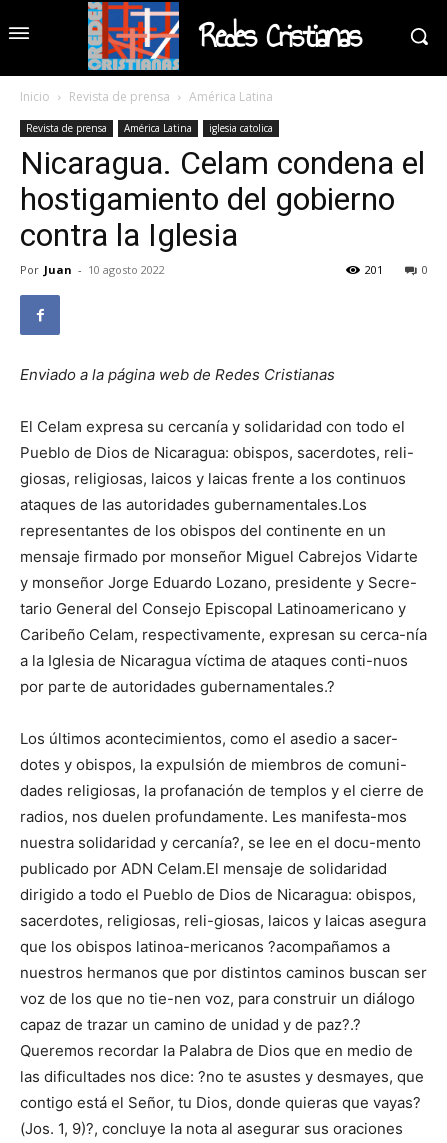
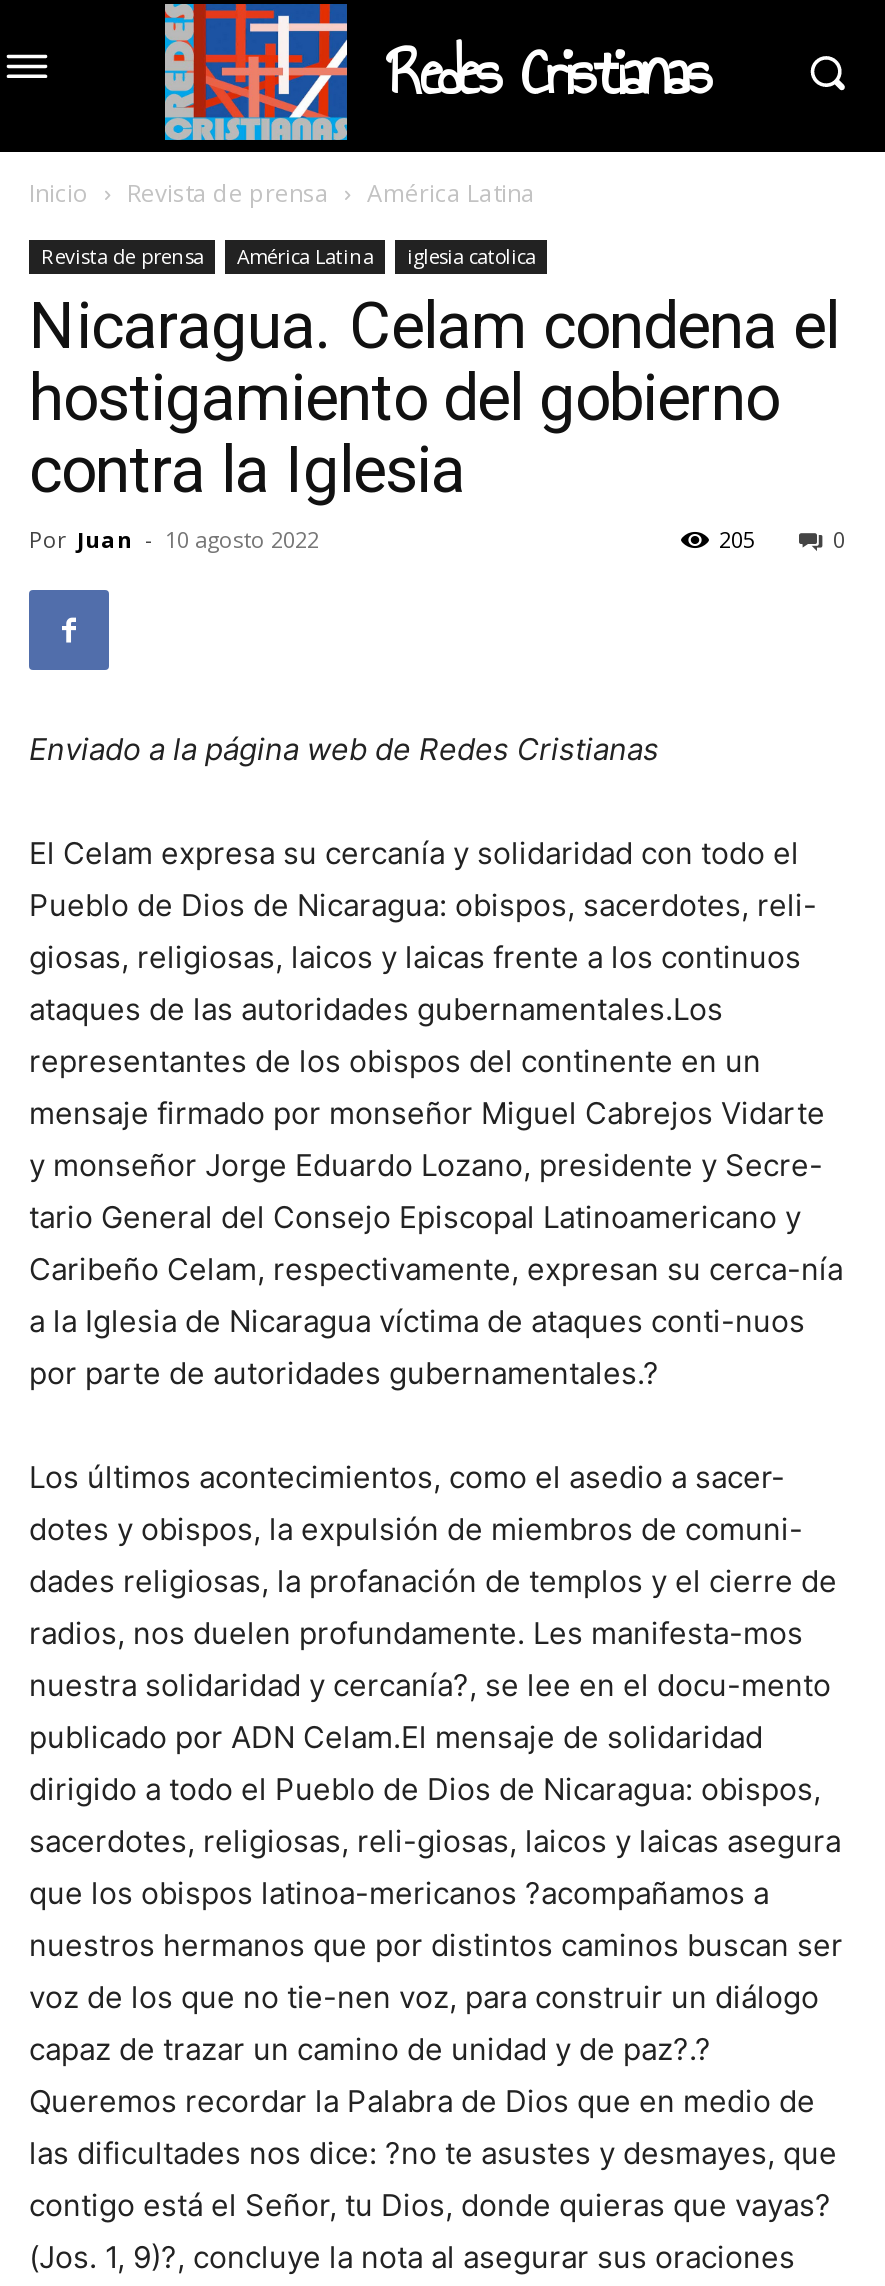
[365,262,383,277] 201 -> [719,525,755,555] 205

